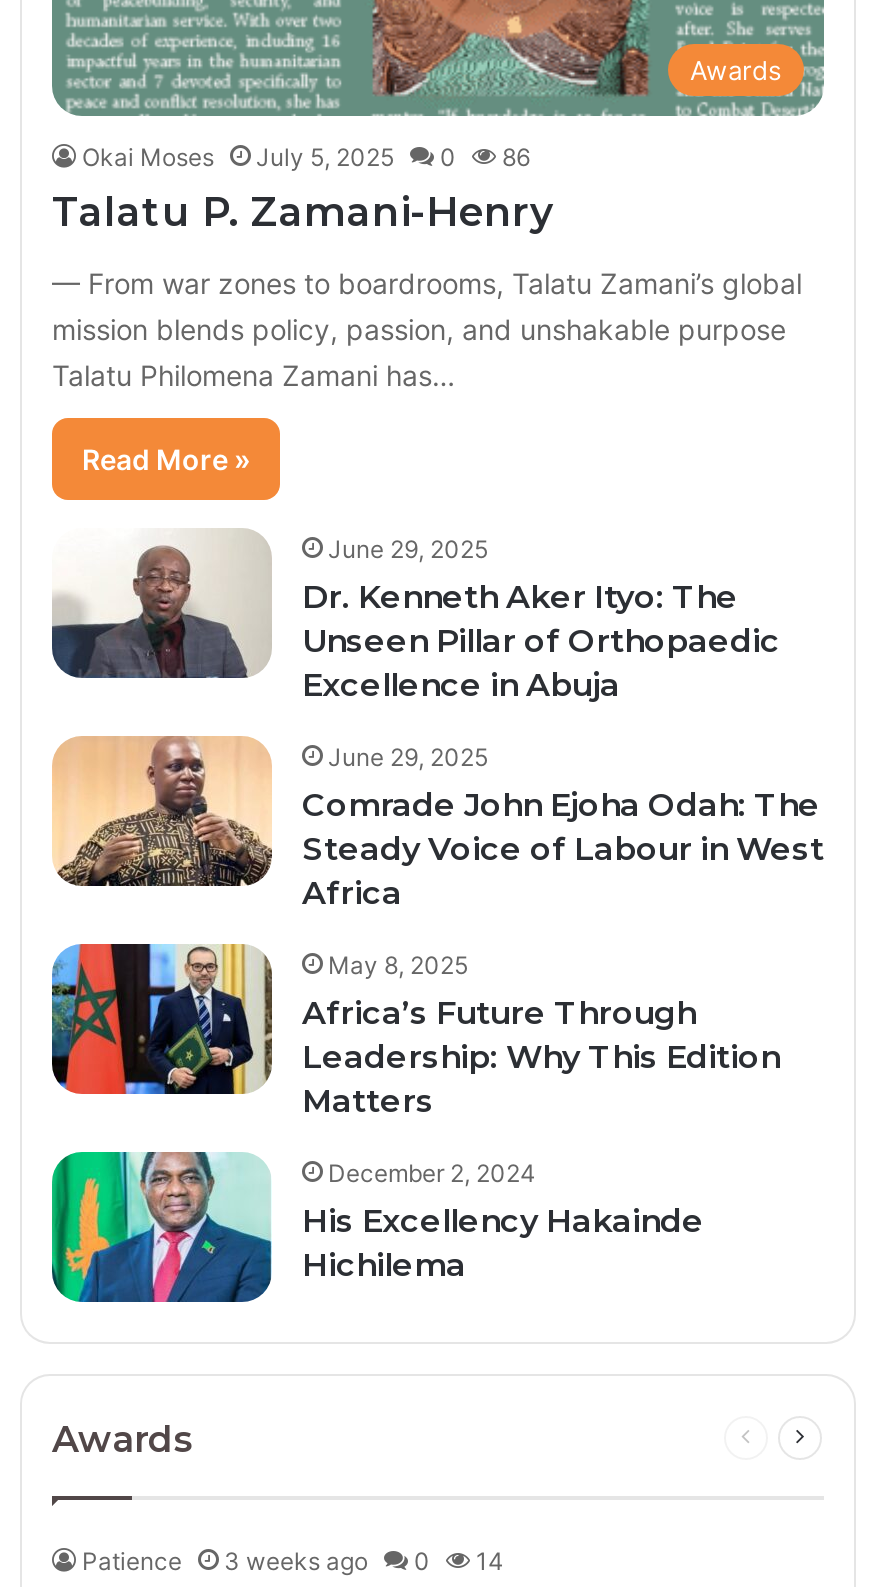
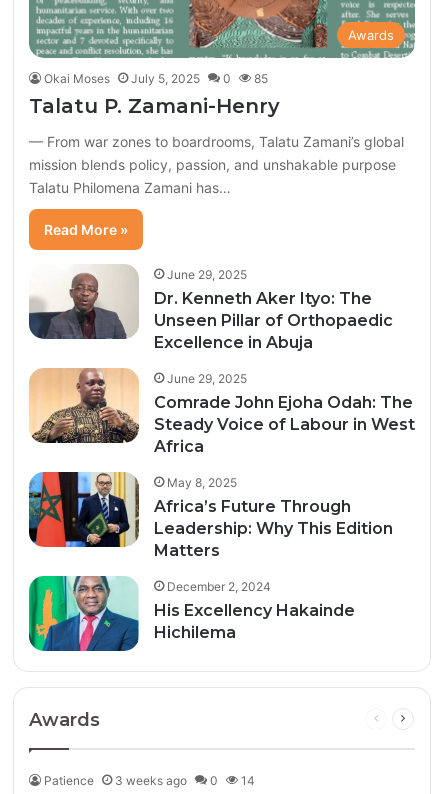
[82,142,530,172] Okai Moses July 5, 2025 0 86 -> [44,71,268,86] Okai Moses July 5, 2025 0 85

